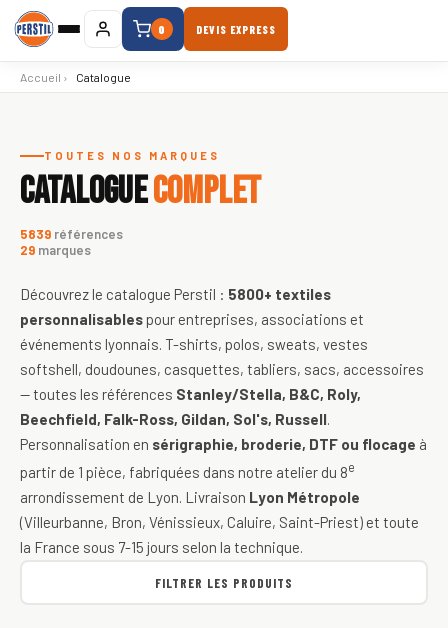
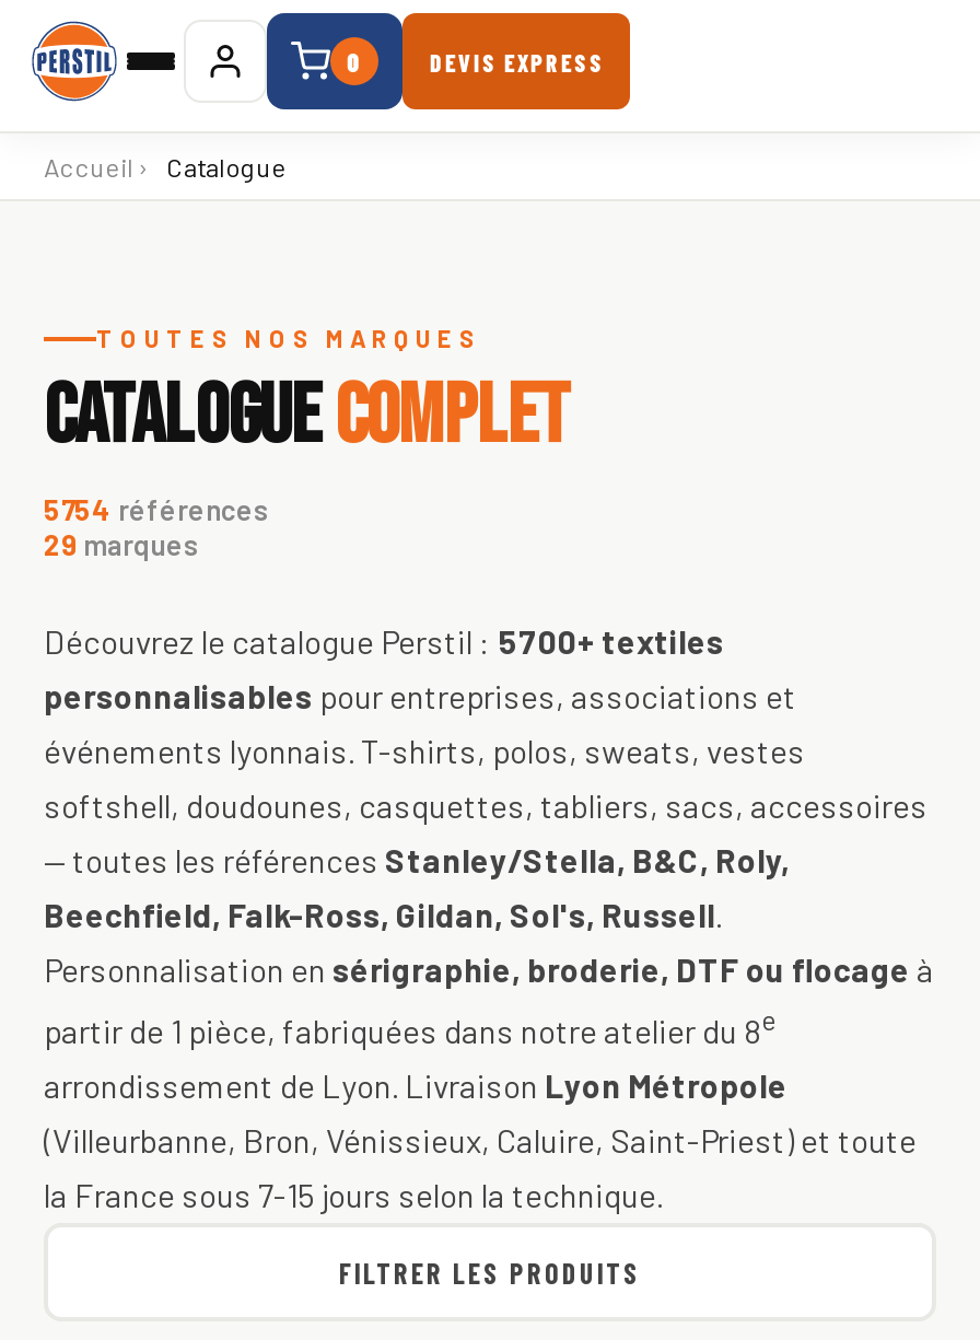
[20,226,123,242] 5839 références -> [44,492,269,527] 5754 références
[20,285,331,303] Découvrez le catalogue Perstil : 5800+ textiles -> [44,621,724,661] Découvrez le catalogue Perstil : 5700+ textiles

